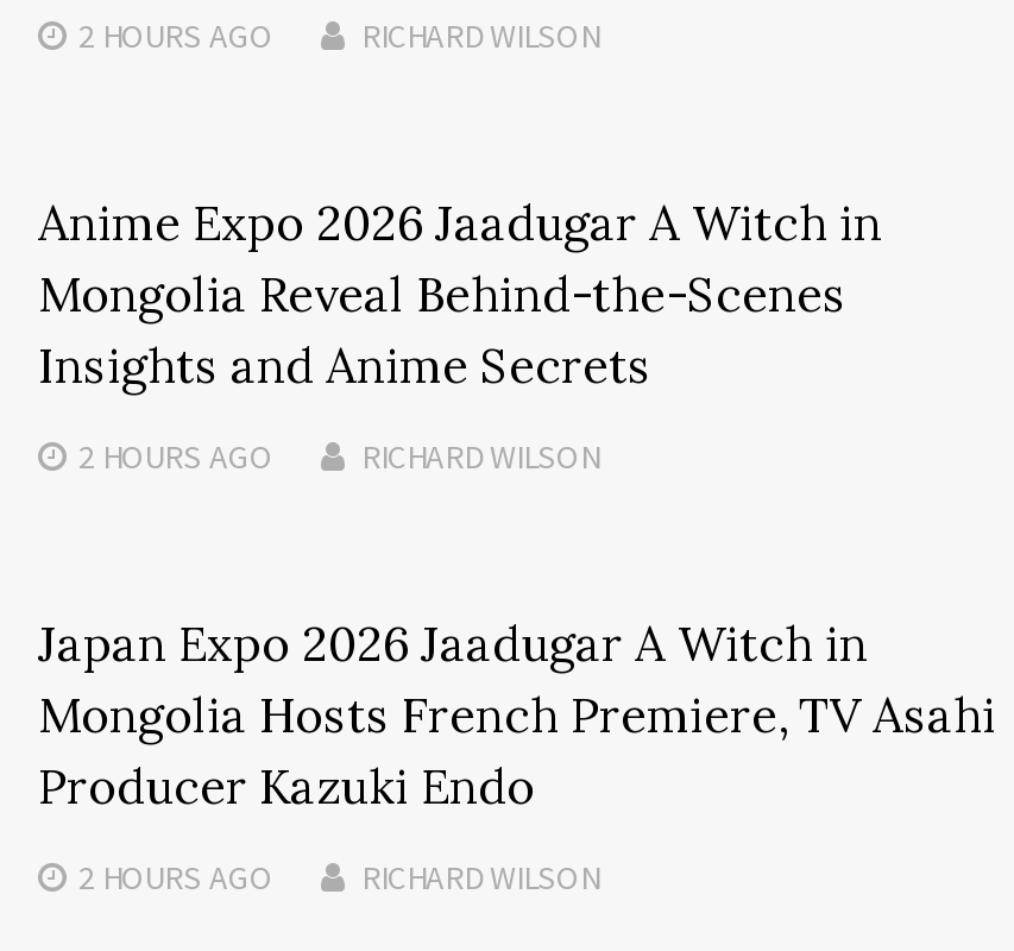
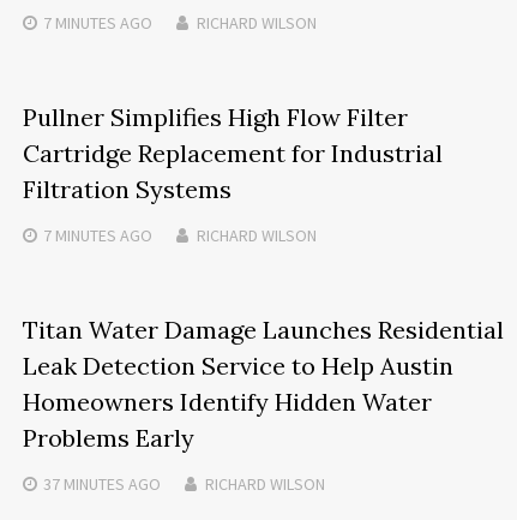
[78,14,273,57] 2 HOURS AGO -> [43,12,152,34] 7 MINUTES AGO
[38,192,882,394] Anime Expo 2026 Jaadugar A Witch in | Mongolia Reveal Behind-the-Scenes | Insights and Anime Secrets -> [23,102,443,204] Pullner Simplifies High Flow Filter | Cartridge Replacement for Industrial | Filtration Systems
[78,435,273,478] 2 HOURS AGO -> [43,224,152,246] 7 MINUTES AGO
[38,613,996,815] Japan Expo 2026 Jaadugar A Witch in | Mongolia Hosts French Premiere, TV Asahi | Producer Kazuki Endo -> [23,315,504,453] Titan Water Damage Launches Residential | Leak Detection Service to Help Austin | Homeowners Identify Hidden Water | Problems Early
[78,856,273,898] 2 HOURS AGO -> [43,473,161,495] 37 MINUTES AGO

